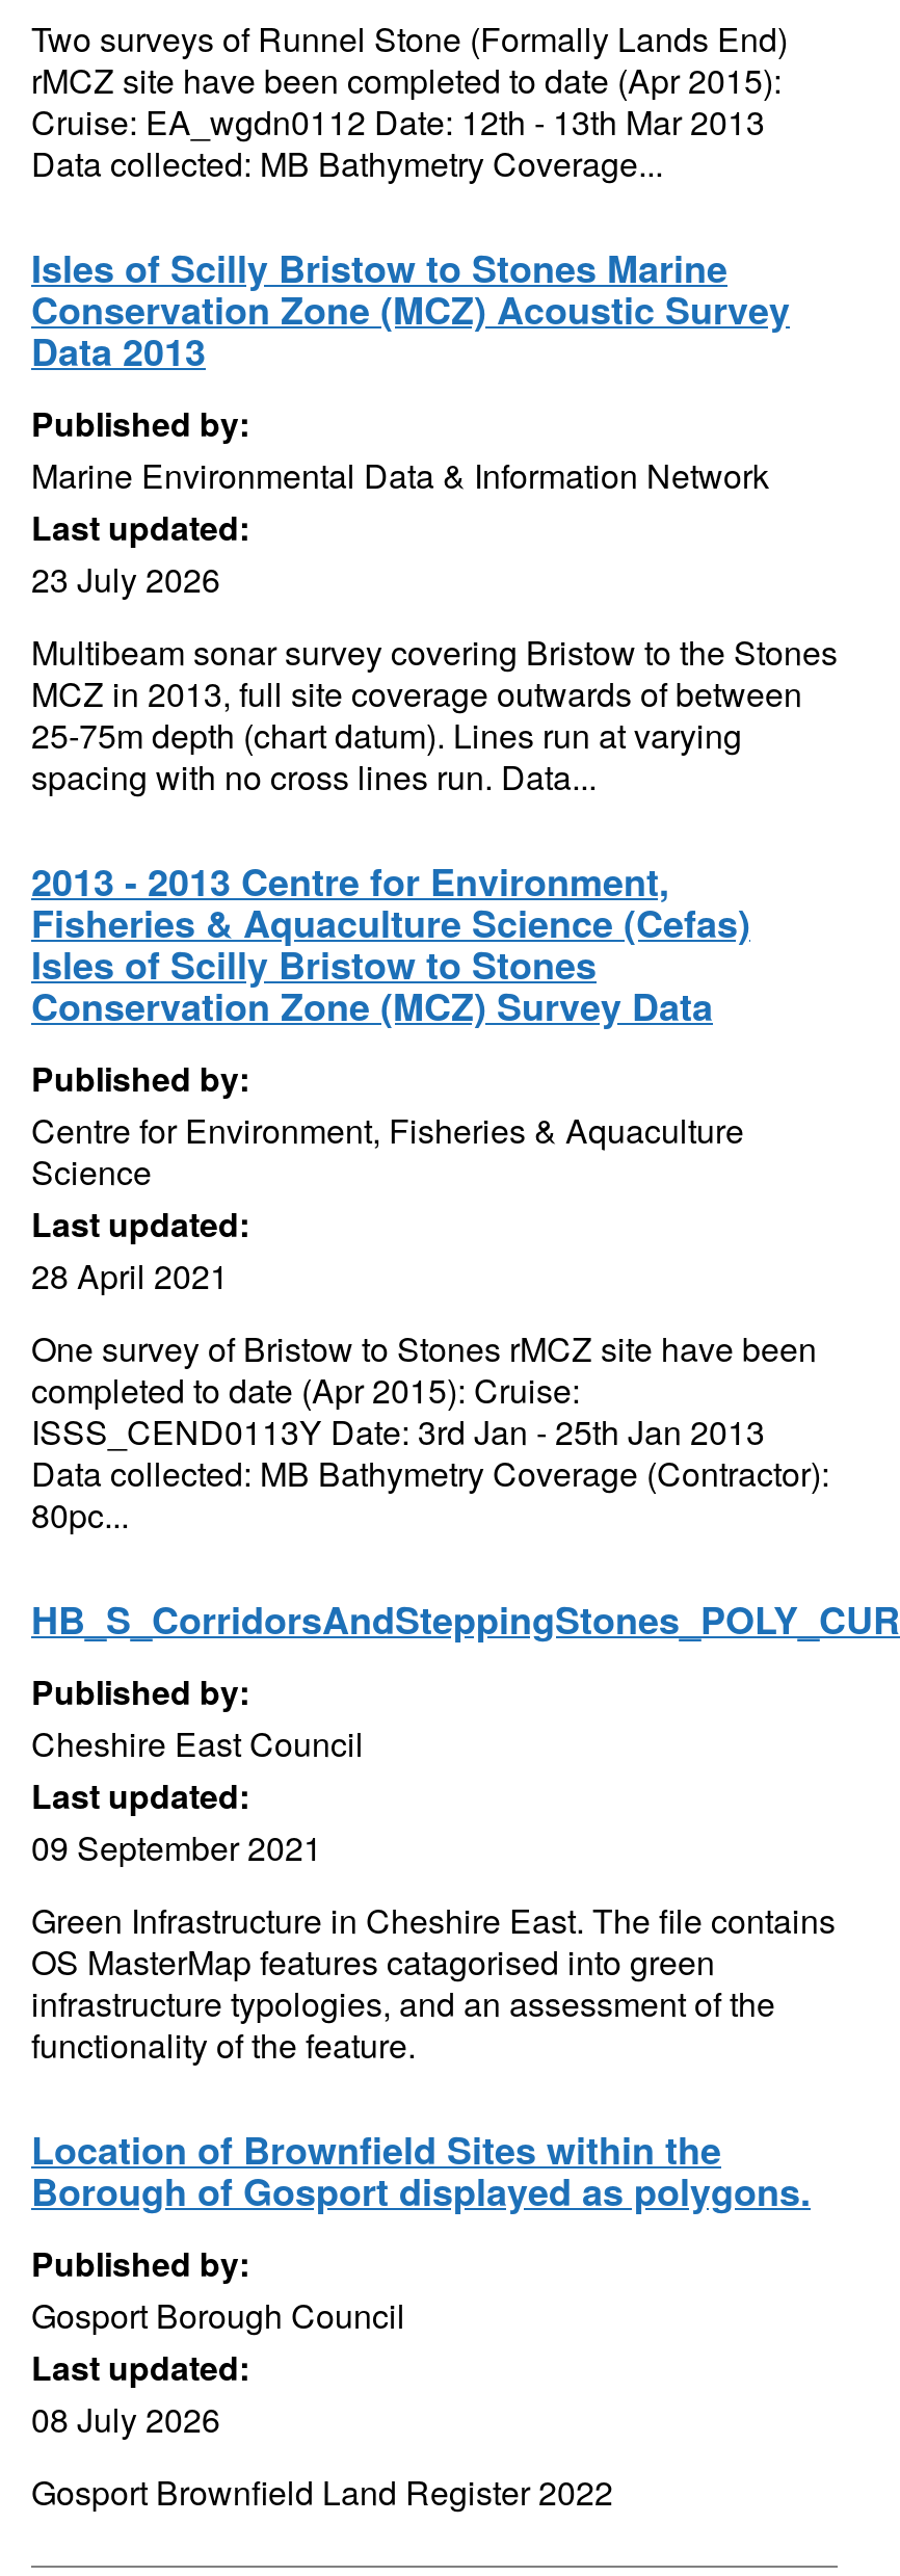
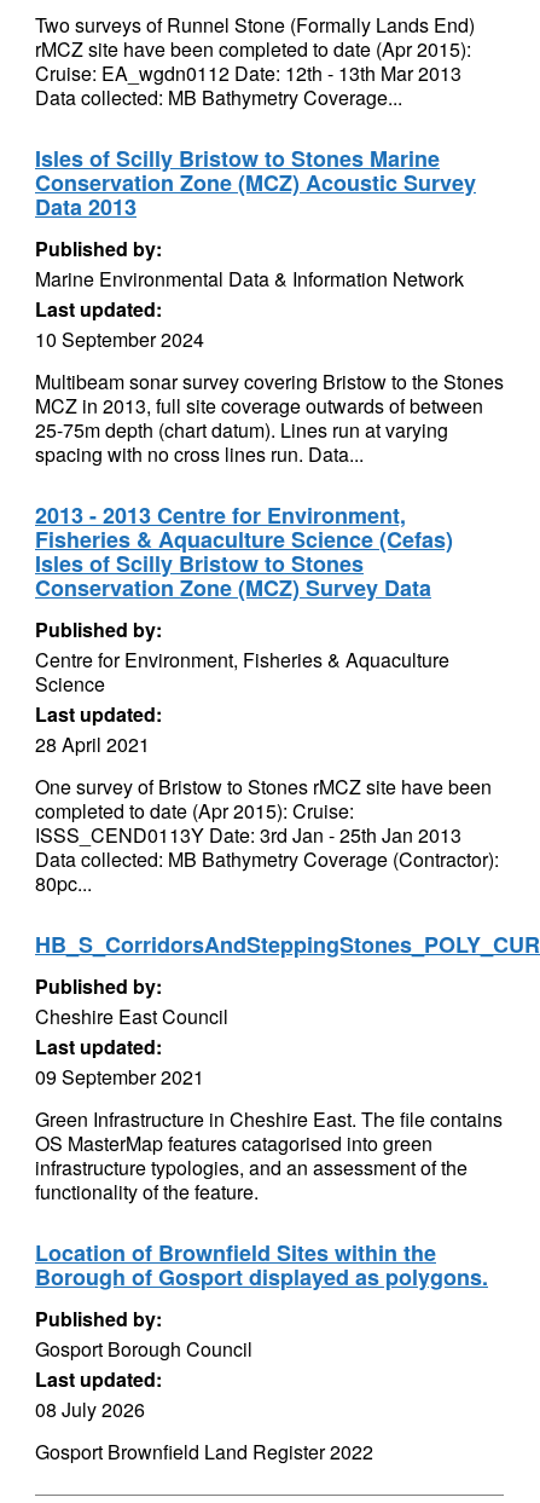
[31,555,220,603] 23 July 2026 -> [35,325,204,353] 10 September 2024

